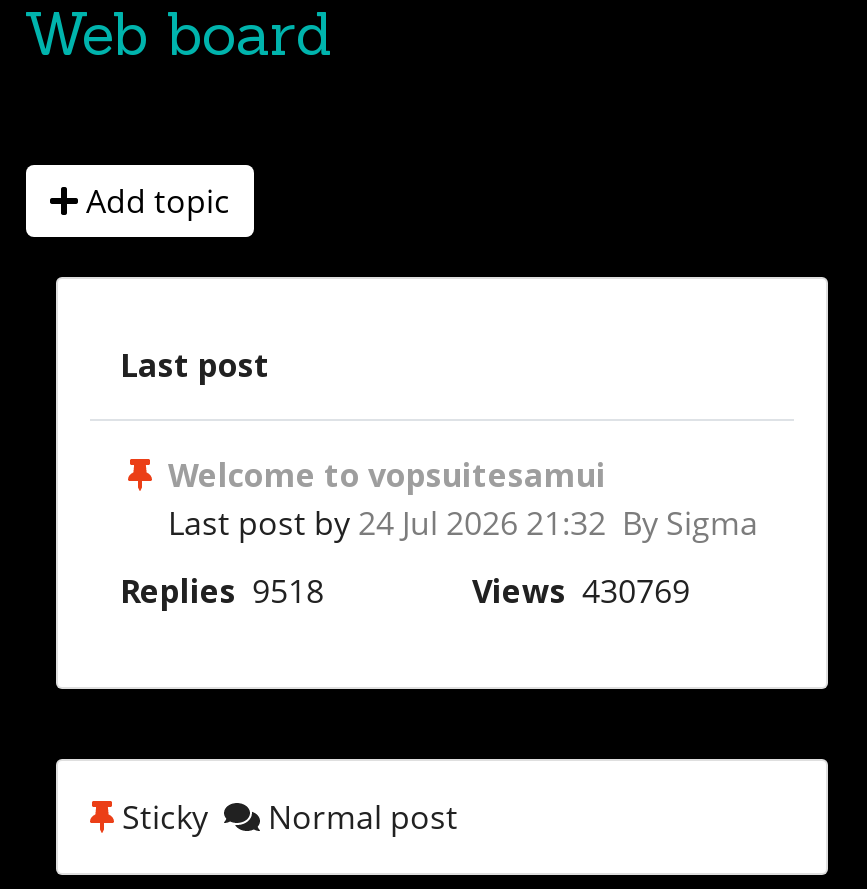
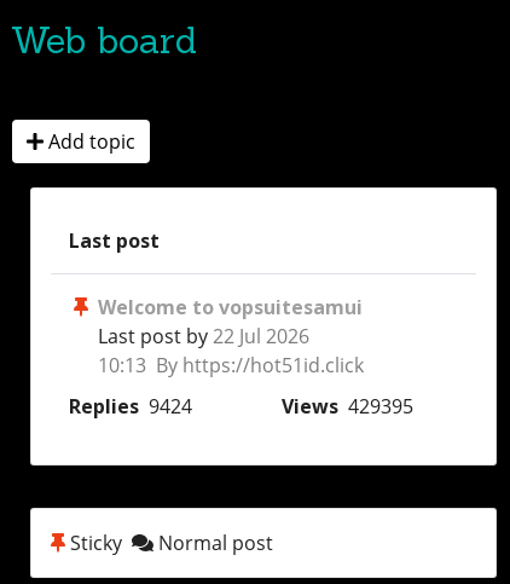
[168,502,758,546] Last post by 24 Jul 2026 21:32 By Sigma -> [98,323,364,379] Last post by 22 Jul 2026 | 10:13 By https://hot51id.click
[120,570,690,614] Replies 9518 | Views 430769 -> [69,393,413,420] Replies 9424 | Views 429395

